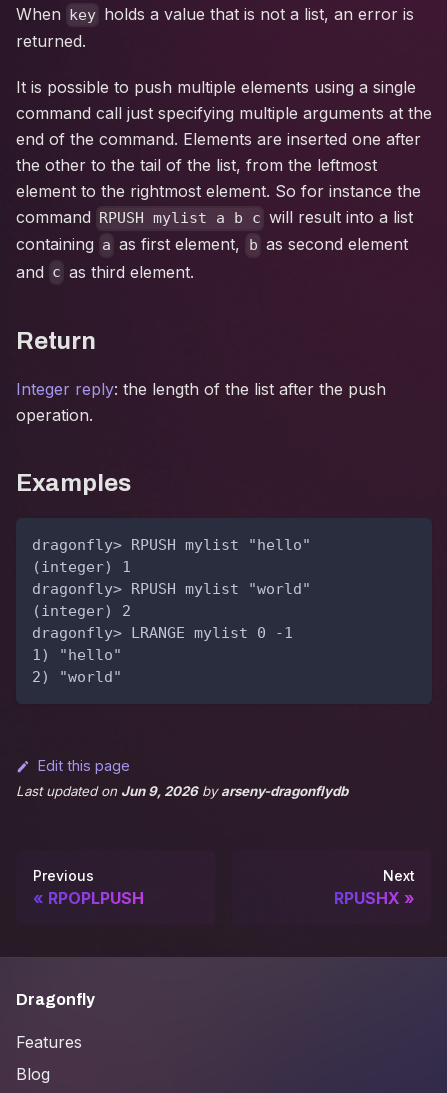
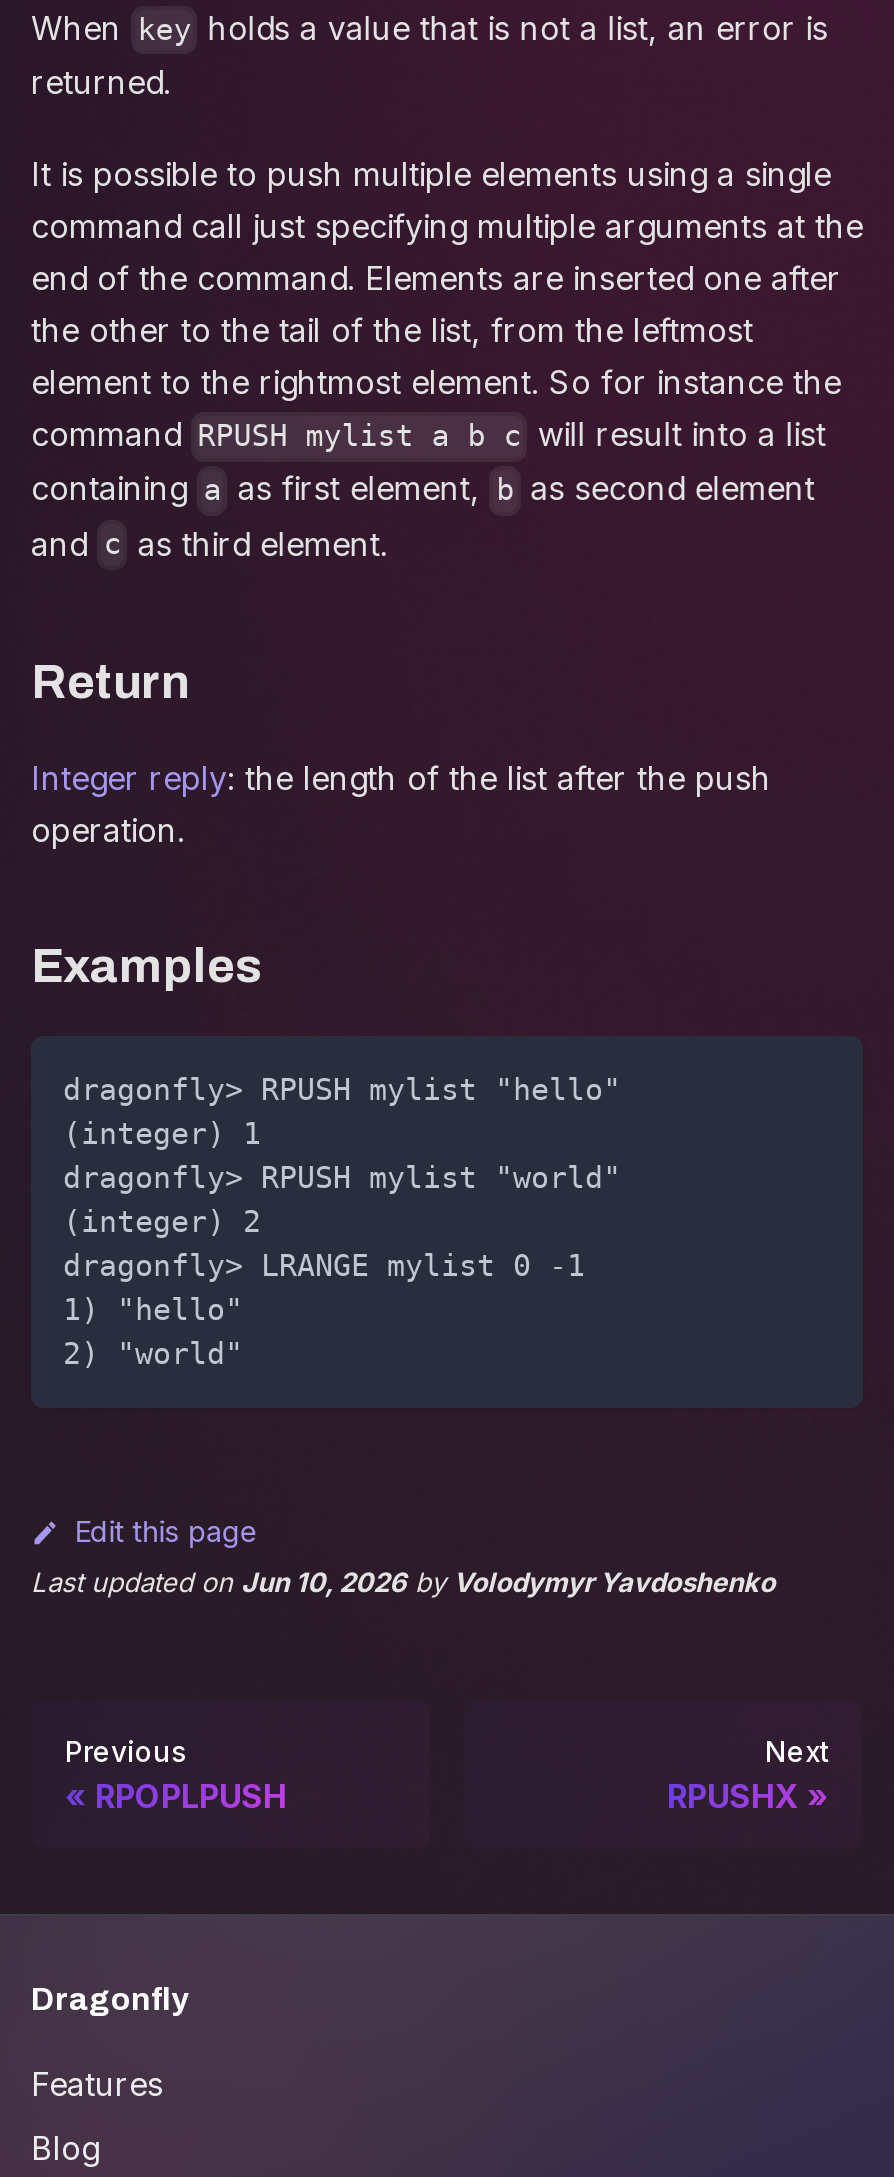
[16,783,348,799] Last updated on Jun 9, 2026 by arseny-dragonflydb -> [31,1566,775,1598] Last updated on Jun 10, 2026 by Volodymyr Yavdoshenko

